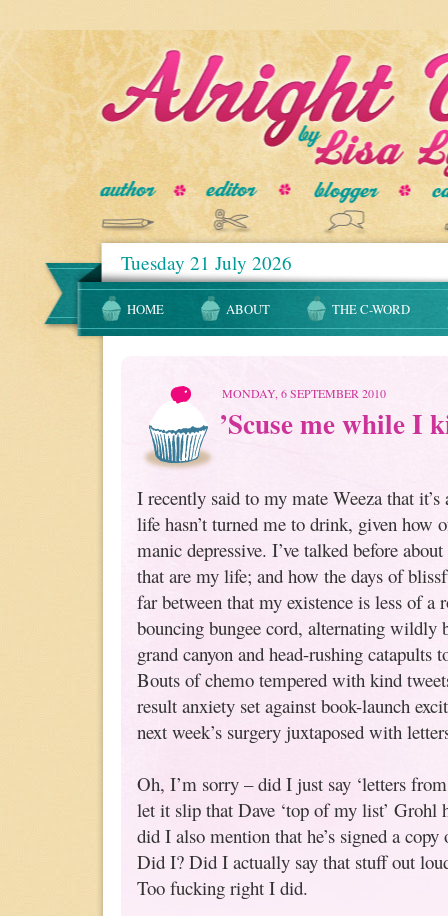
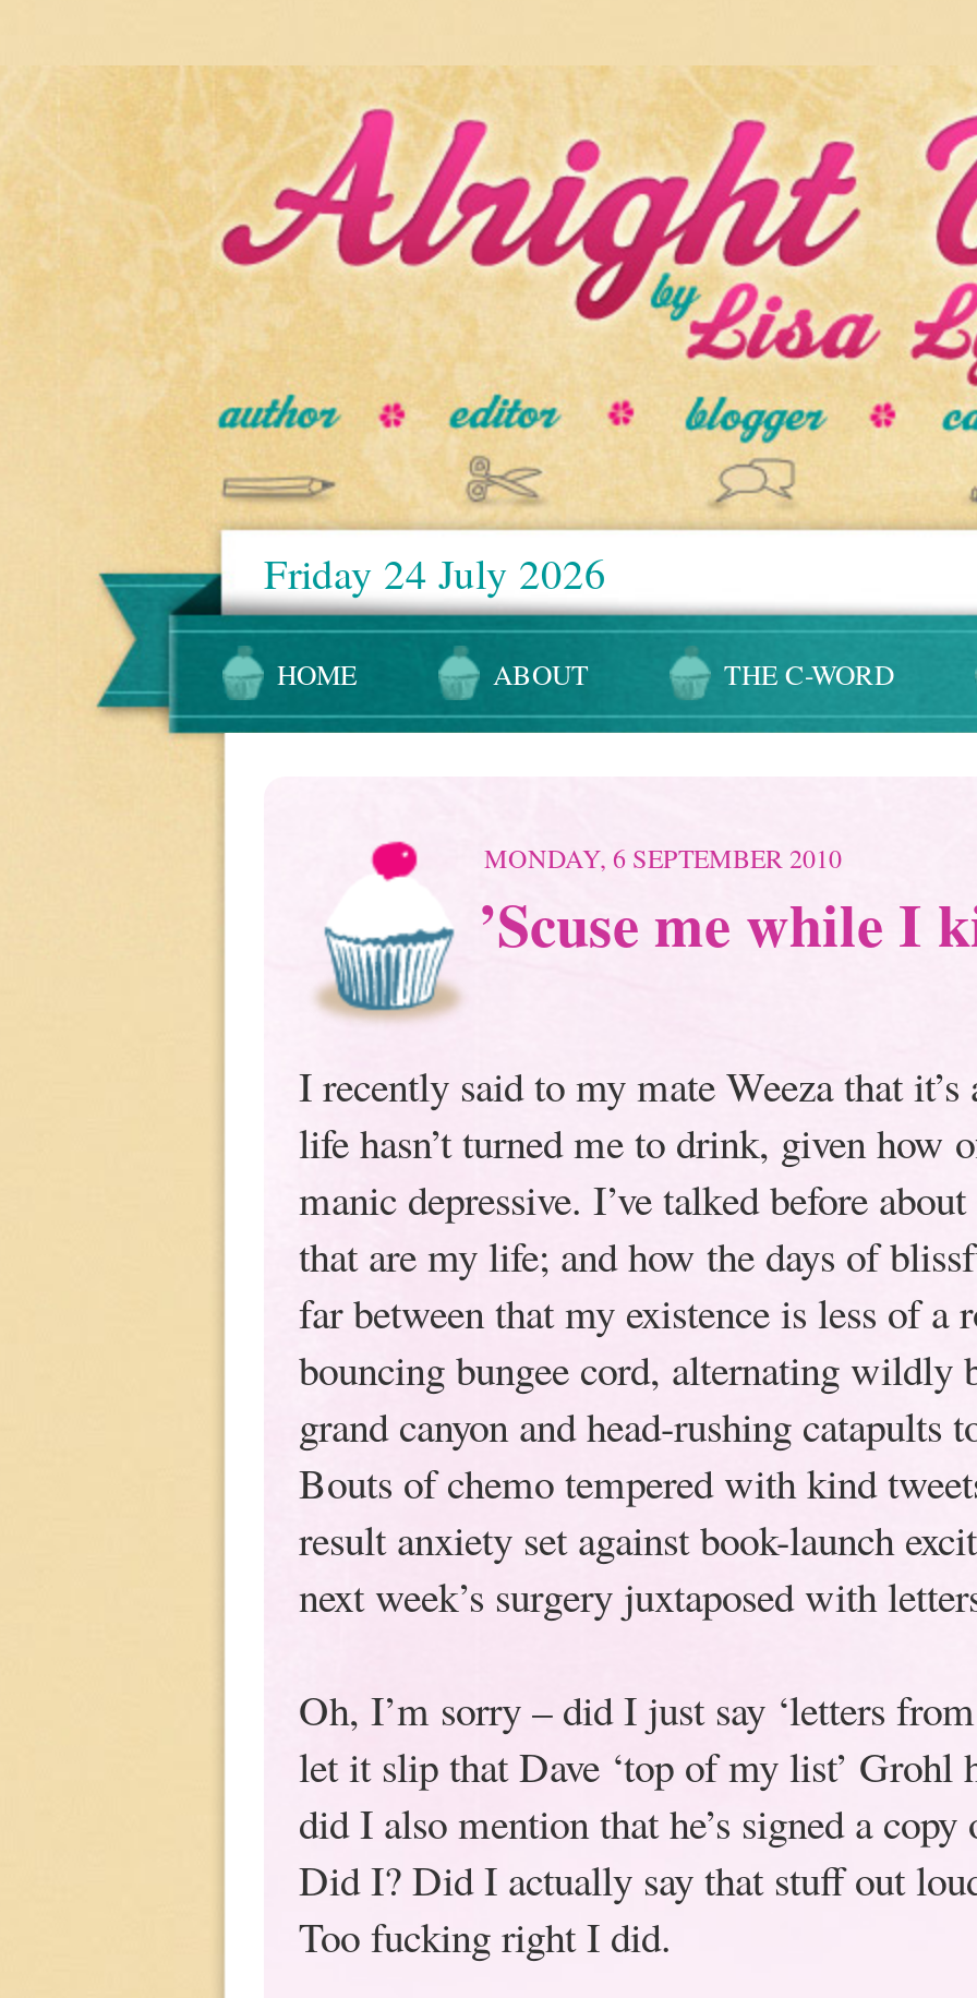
[121,250,292,275] Tuesday 21 July 2026 -> [264,545,606,600] Friday 24 July 2026

